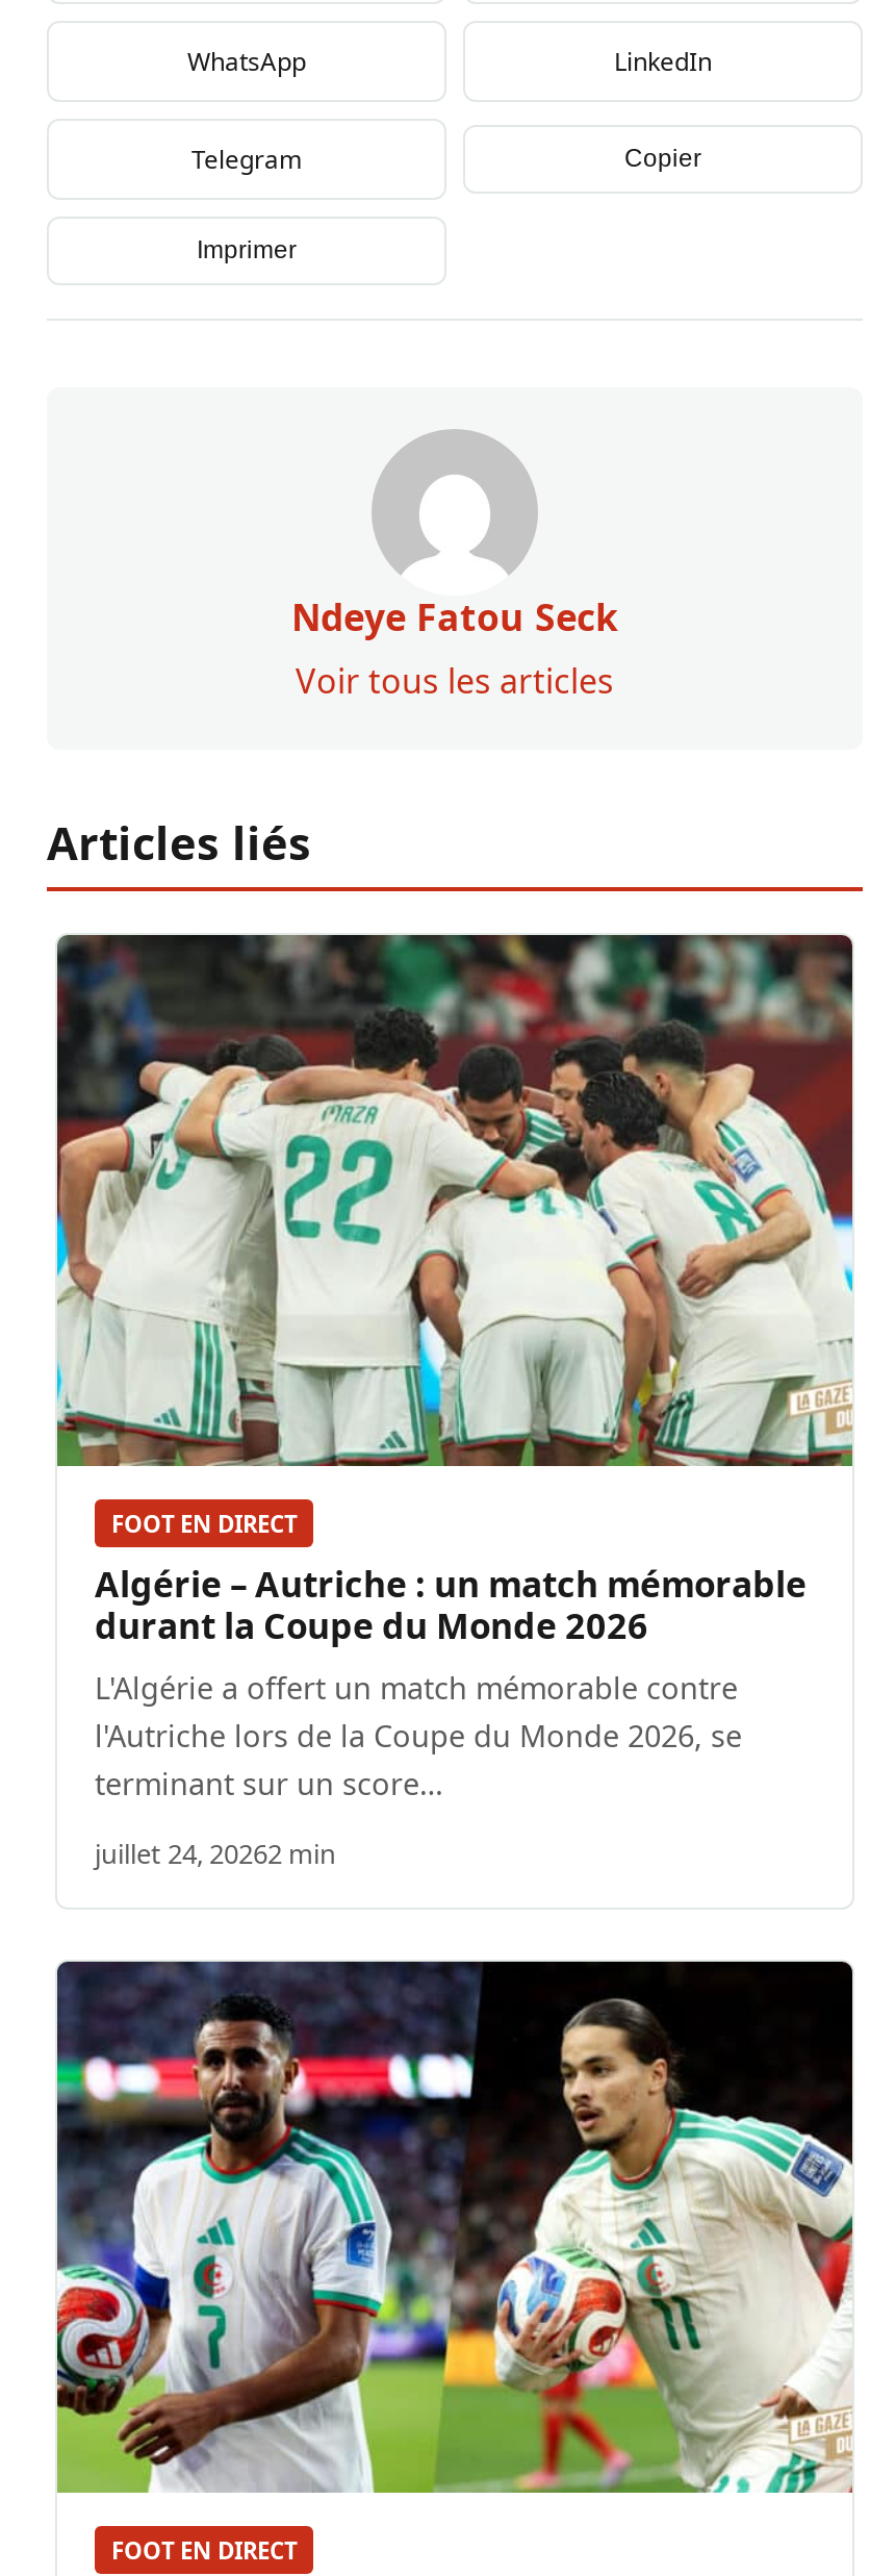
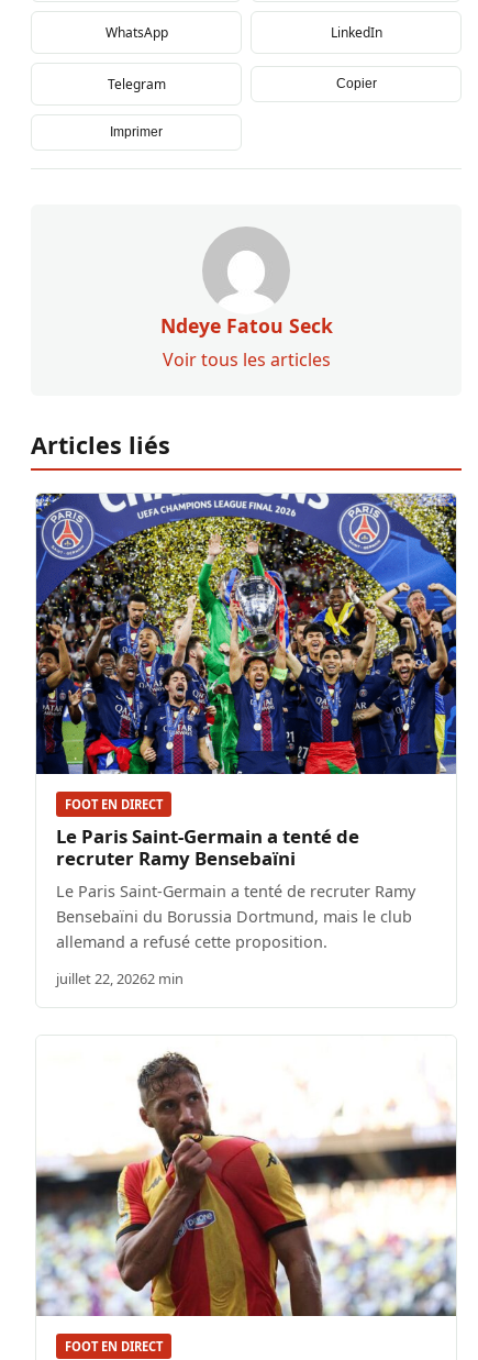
[55,933,854,1468] [image] -> [35,493,457,775] [image]
[95,1560,807,1804] Algérie – Autriche : un match mémorable | durant la Coupe du Monde 2026 | L'Algérie a offert un match mémorable contre | l'Autriche lors de la Coupe du Monde 2026, se | terminant sur un score… -> [56,824,415,952] Le Paris Saint-Germain a tenté de | recruter Ramy Bensebaïni | Le Paris Saint-Germain a tenté de recruter Ramy | Bensebaïni du Borussia Dortmund, mais le club | allemand a refusé cette proposition.
[95,1835,336,1873] juillet 24, 20262 min -> [56,969,184,989] juillet 22, 20262 min
[55,1960,854,2495] [image] -> [35,1036,457,1317] [image]

